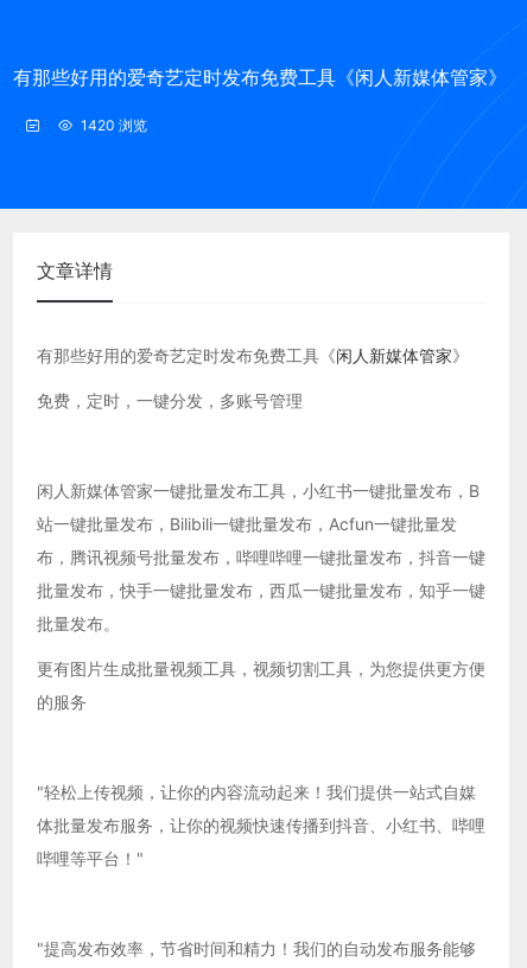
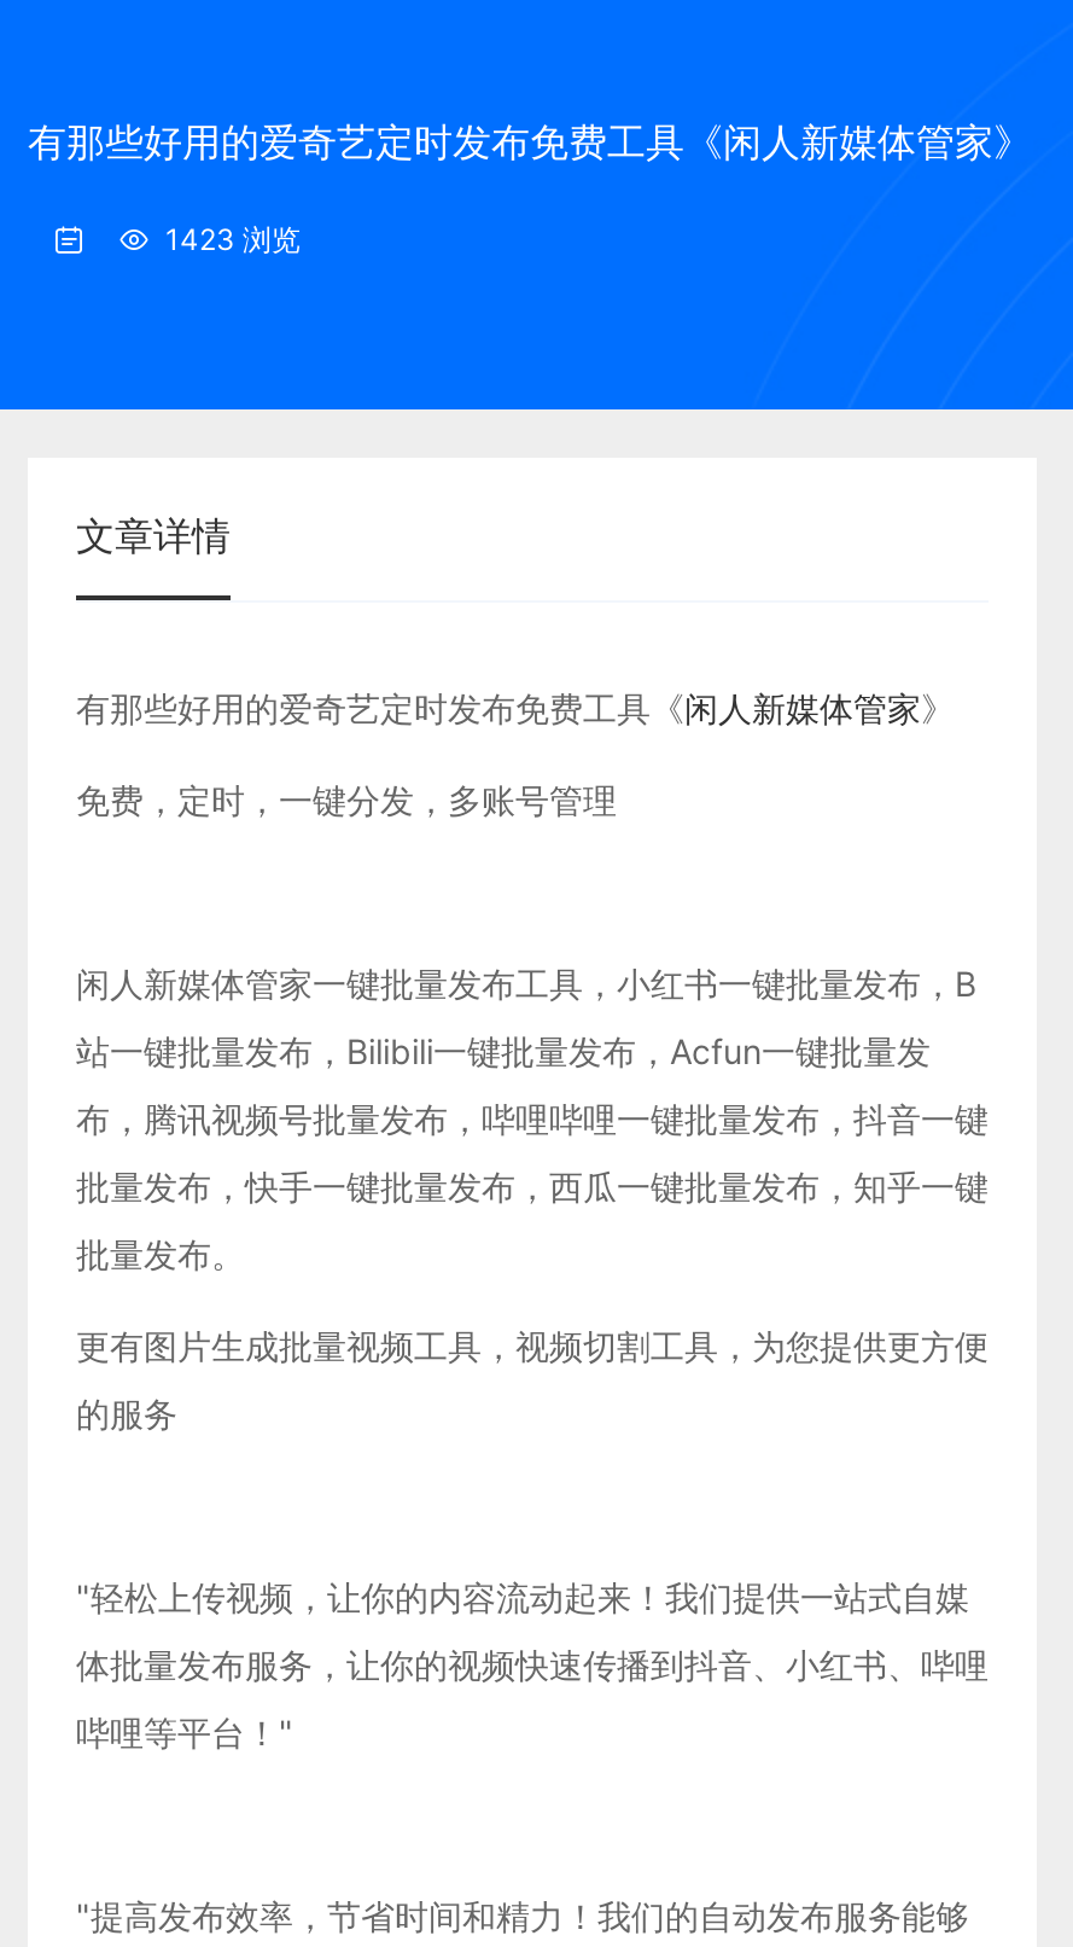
[77,116,147,134] 1420 浏览 -> [158,221,301,257] 1423 浏览

